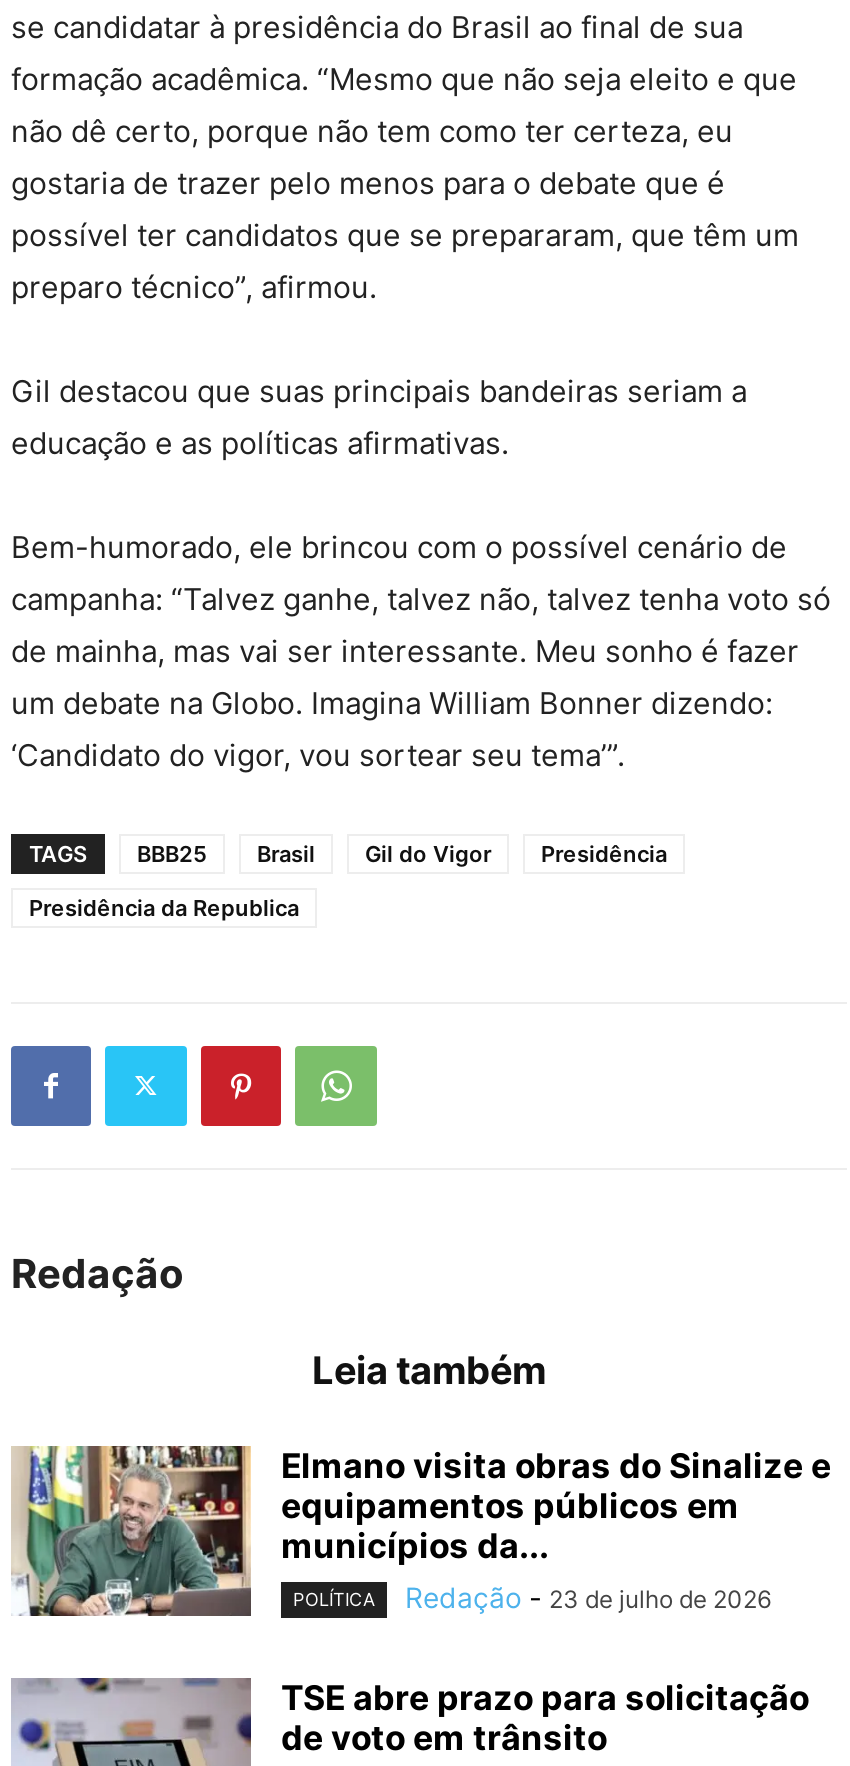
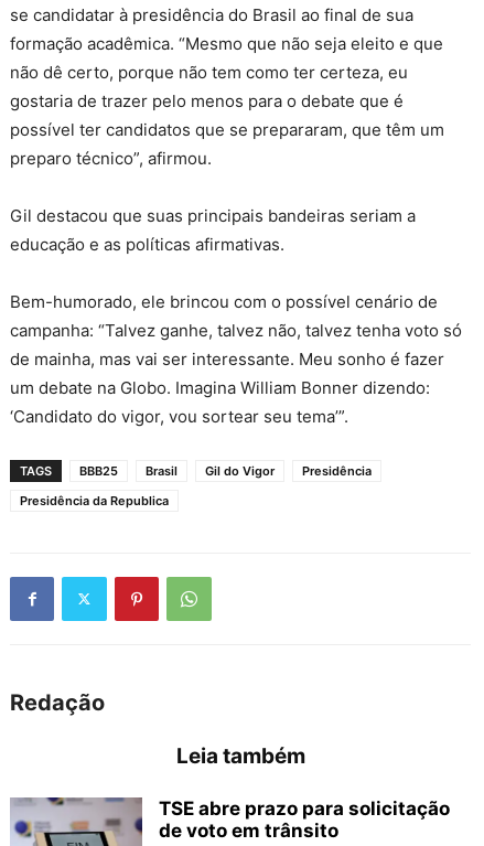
[11,1444,831,1618] [image] | Elmano visita obras do Sinalize e | equipamentos públicos em | municípios da... | POLÍTICA | Redação - 23 de julho de 2026 -> none

